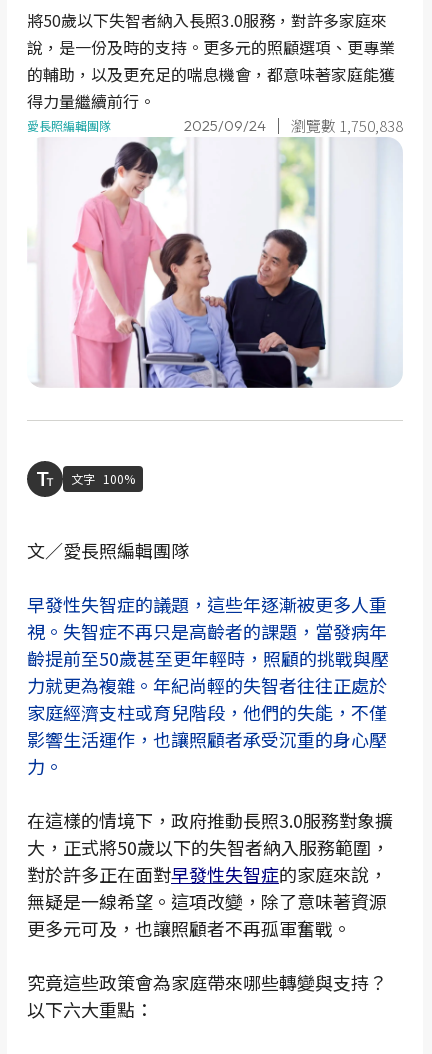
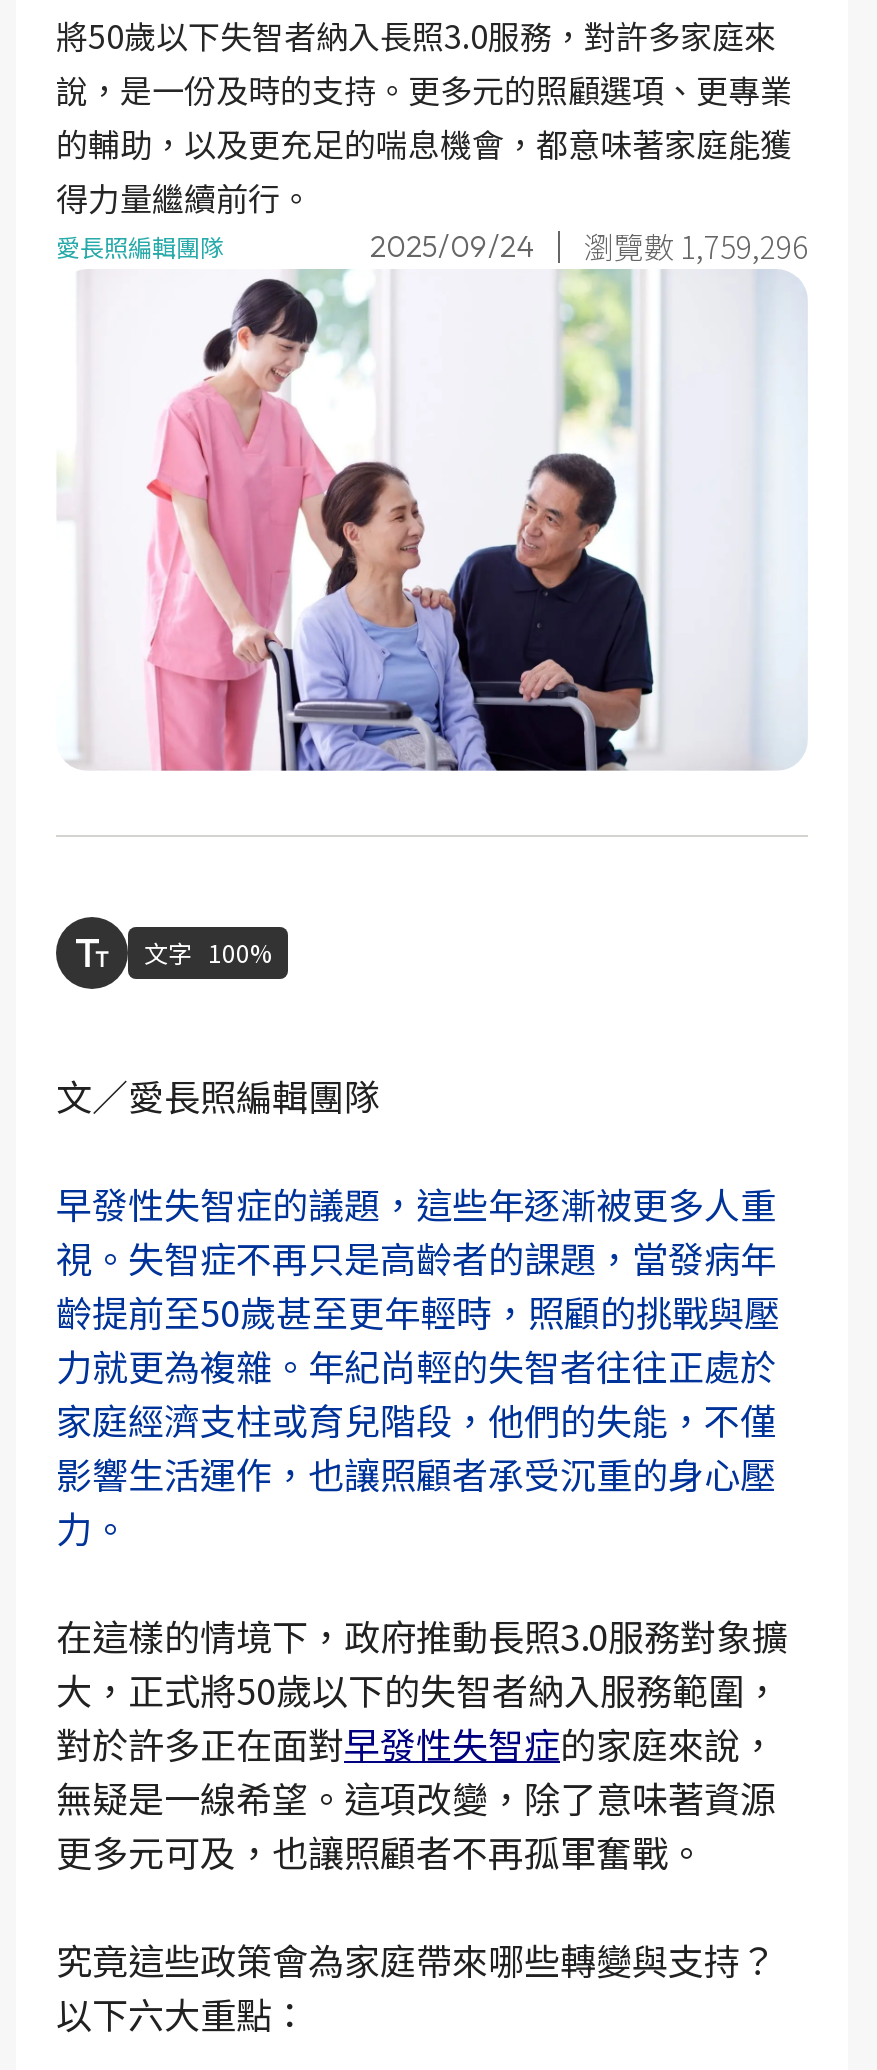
[184,115,403,136] 2025/09/24 瀏覽數 1,750,838 -> [370,226,808,268] 2025/09/24 瀏覽數 1,759,296

